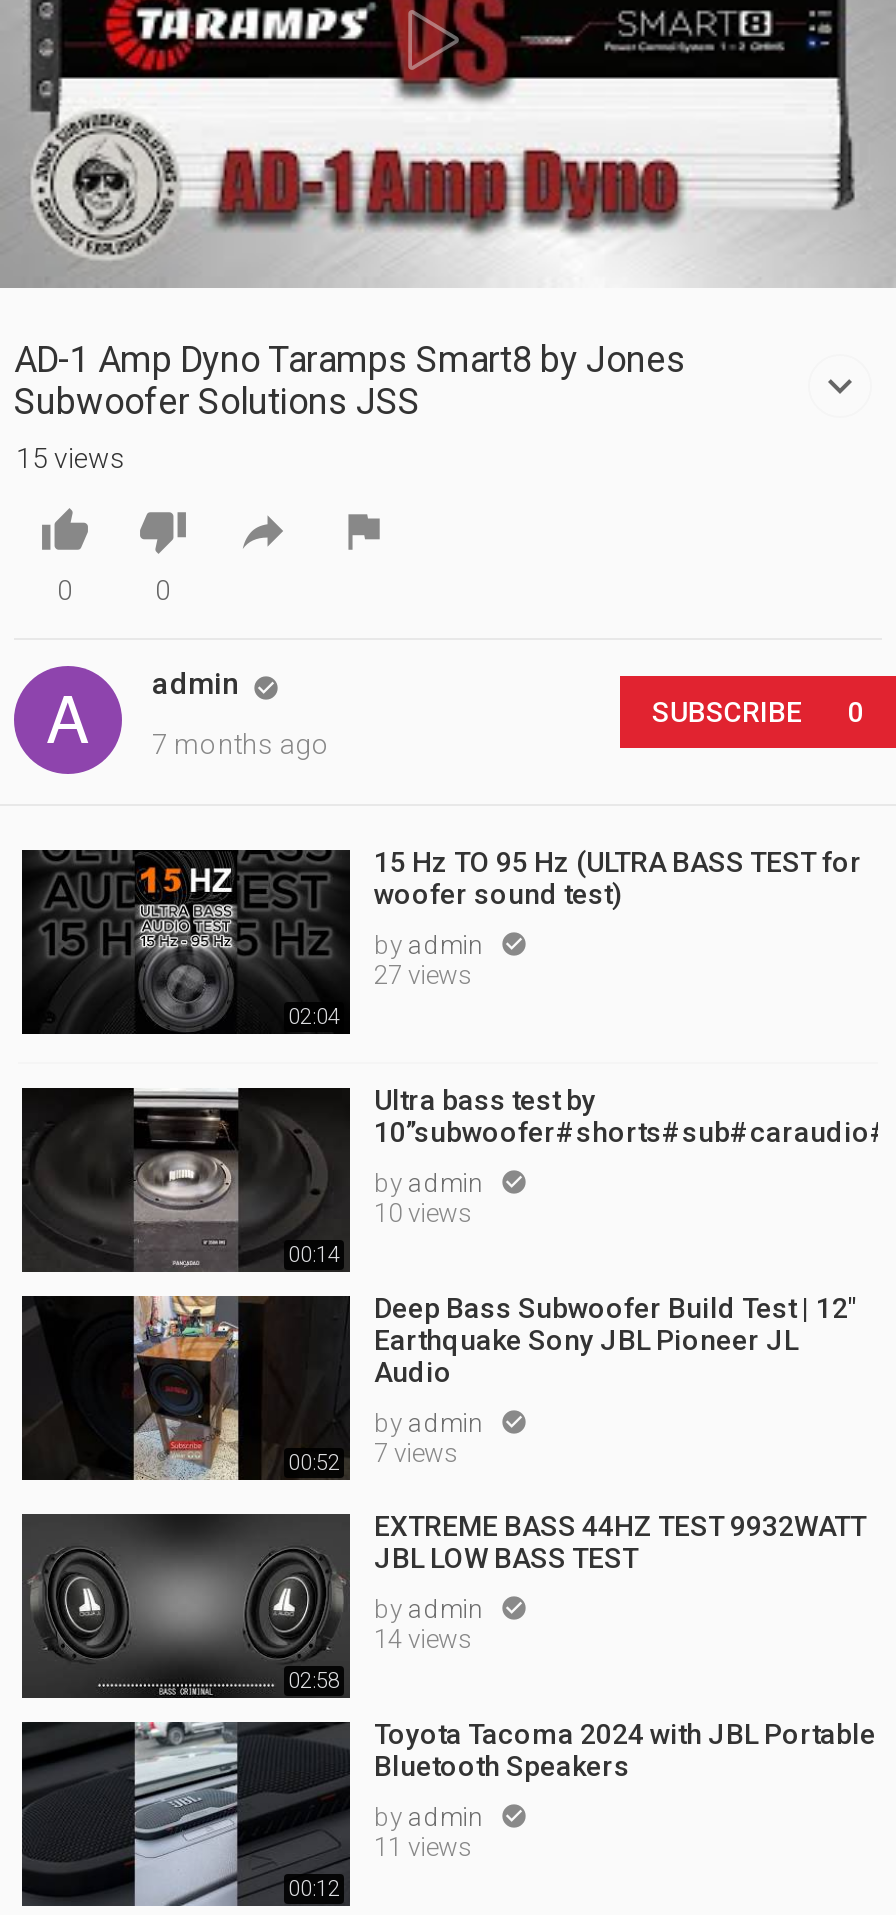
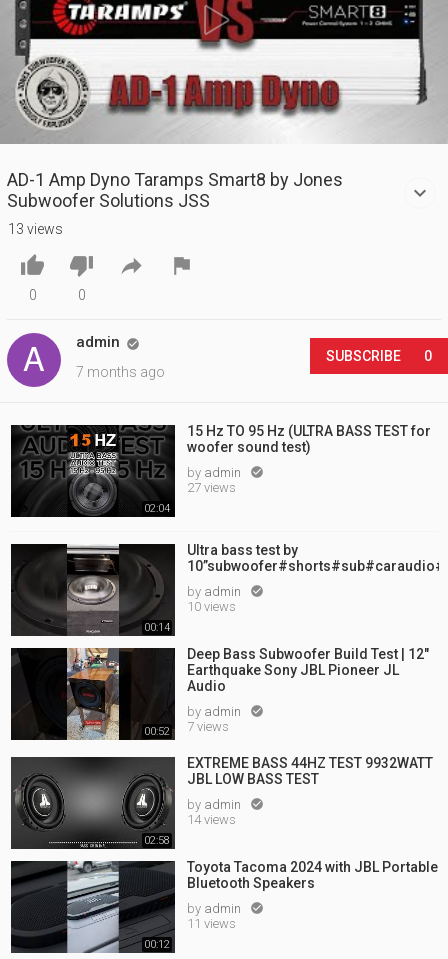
[16,442,126,474] 15 views -> [8,221,63,237] 13 views

